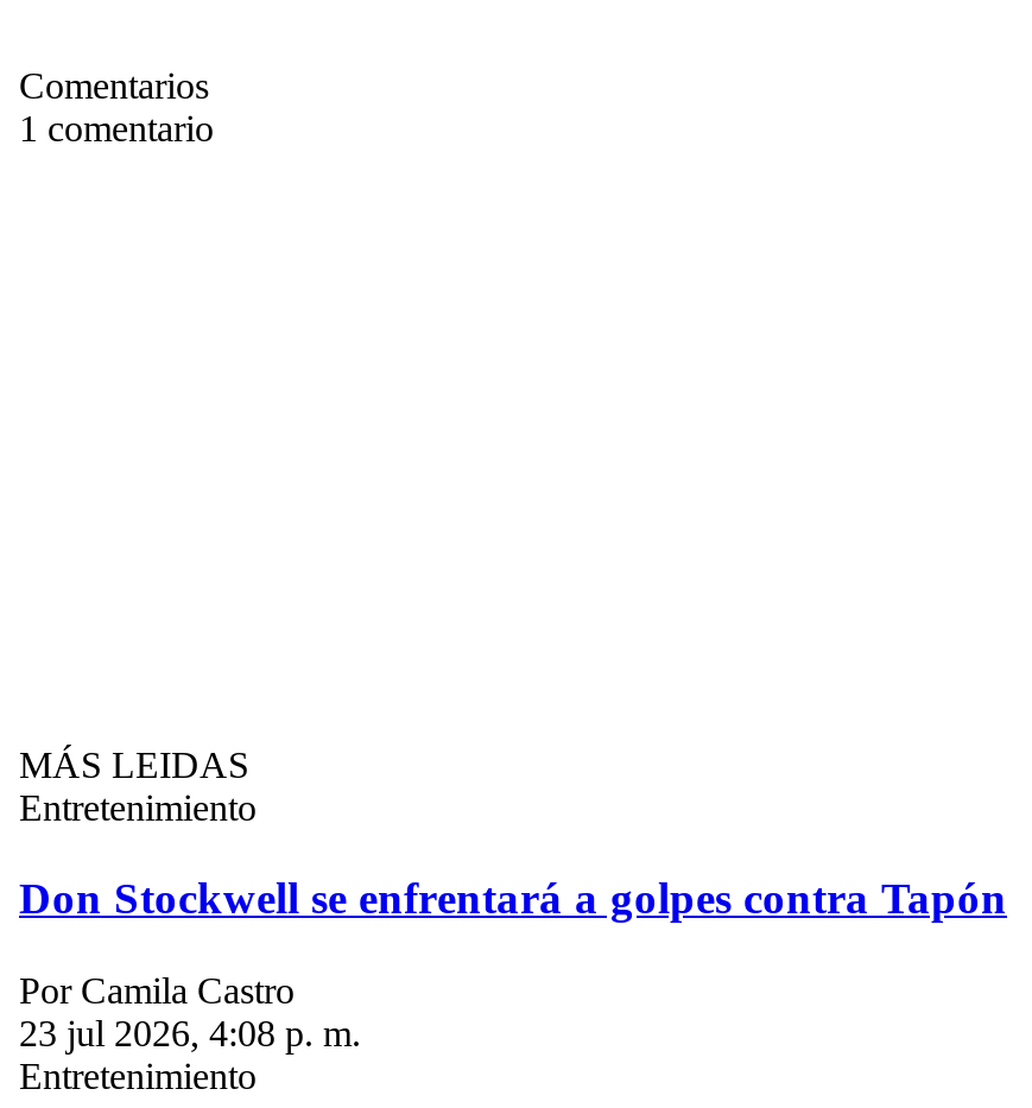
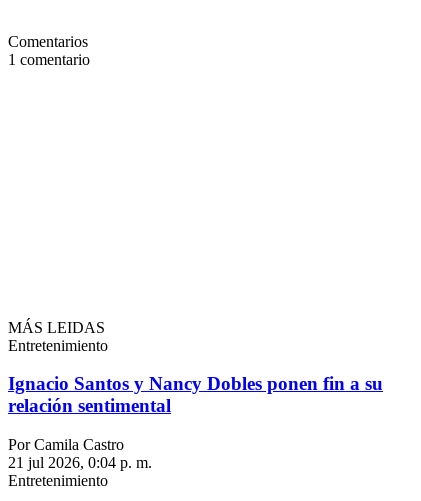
[19,874,1007,924] Don Stockwell se enfrentará a golpes contra Tapón -> [8,373,383,416] Ignacio Santos y Nancy Dobles ponen fin a su | relación sentimental
[19,1013,361,1054] 23 jul 2026, 4:08 p. m. -> [8,454,152,471] 21 jul 2026, 0:04 p. m.

